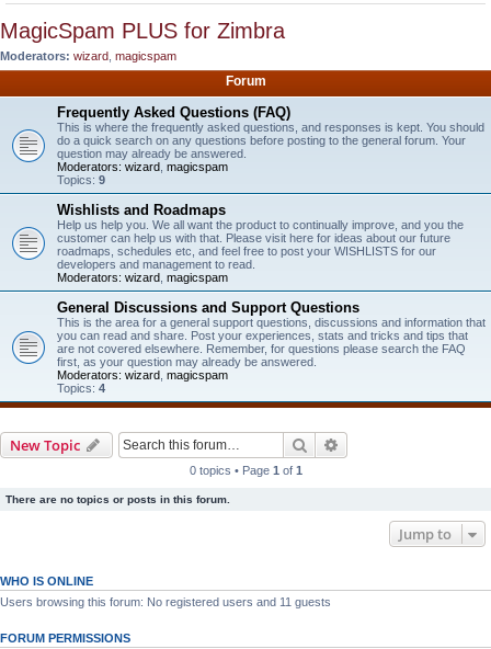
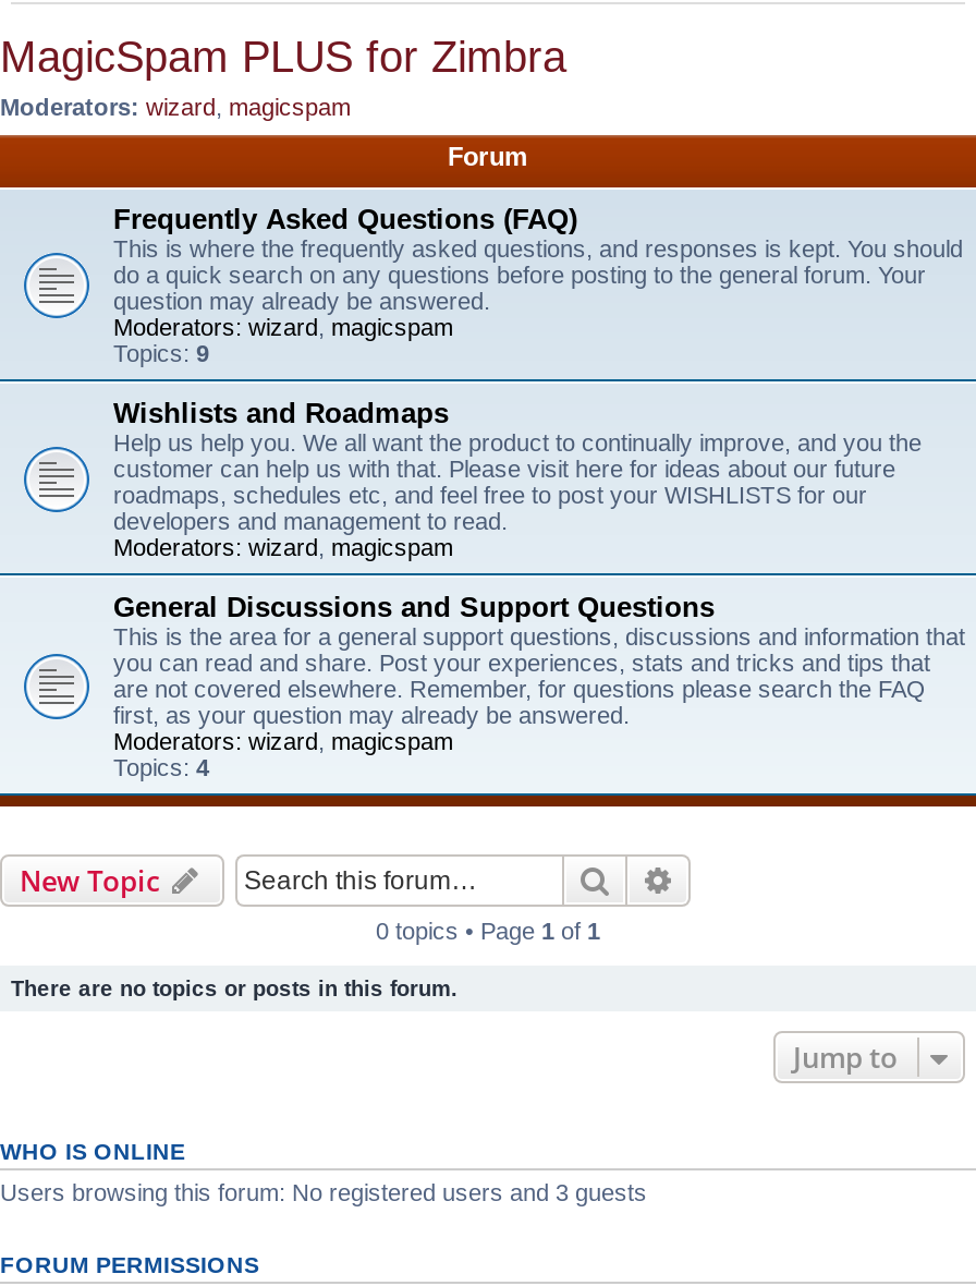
[0,595,331,608] Users browsing this forum: No registered users and 11 guests -> [0,1178,647,1204] Users browsing this forum: No registered users and 3 guests

